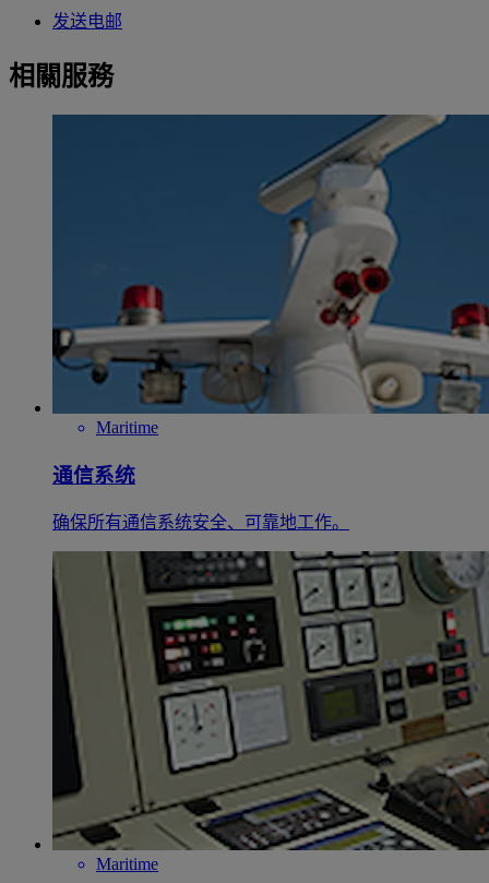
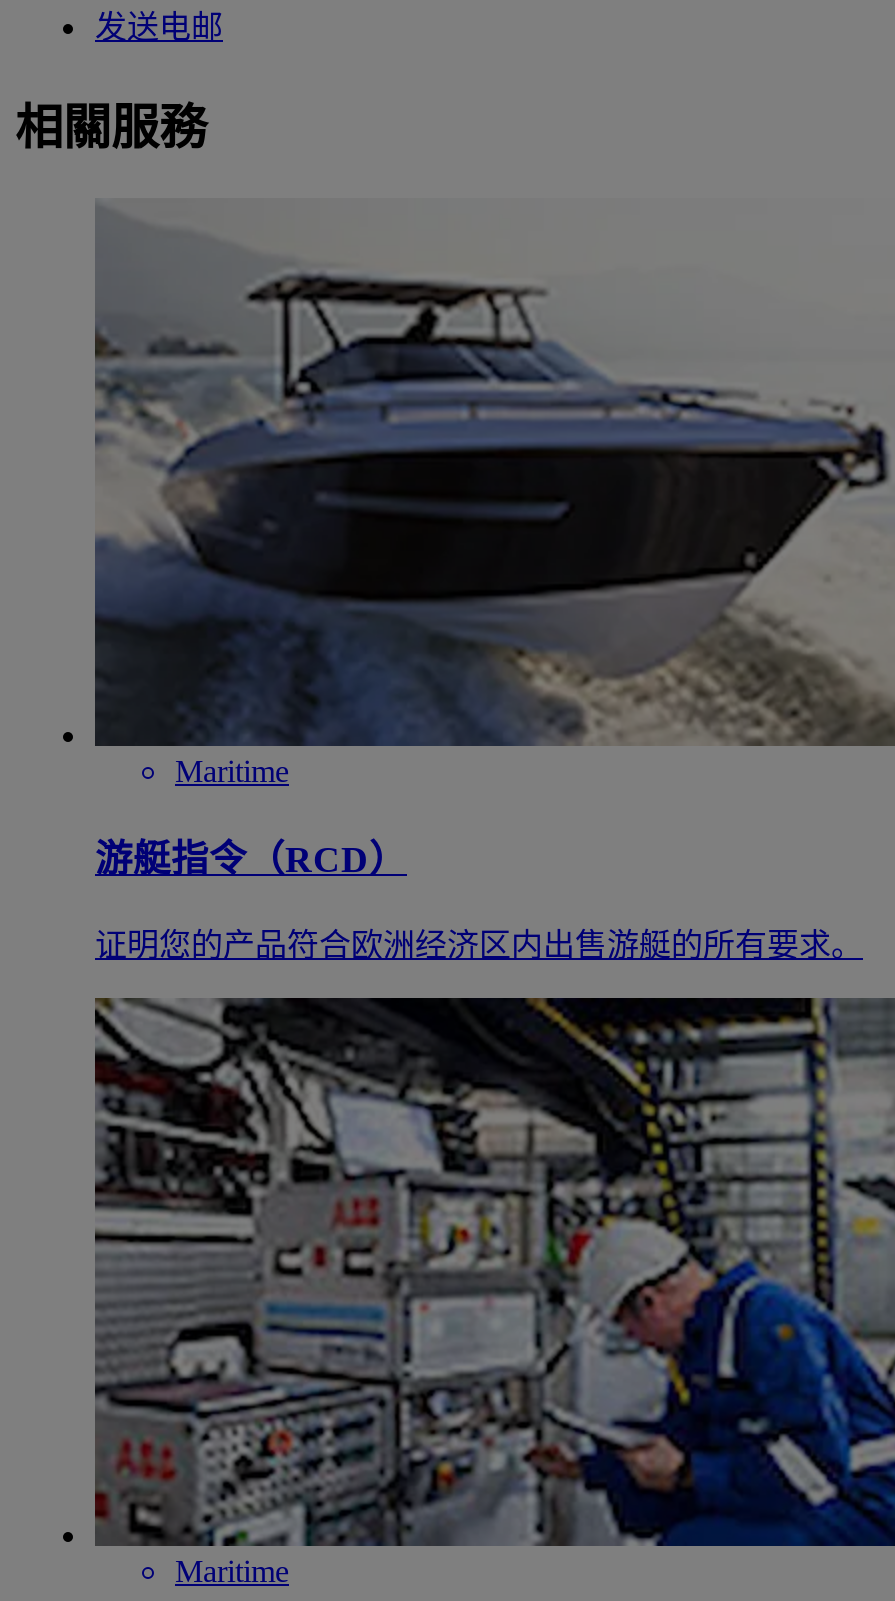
[51,114,486,415] [image] -> [93,198,889,748] [image]
[52,464,135,486] 通信系统 -> [95,837,407,879] 游艇指令（RCD）
[52,513,349,532] 确保所有通信系统安全、可靠地工作。 -> [95,929,863,963] 证明您的产品符合欧洲经济区内出售游艇的所有要求。
[51,550,486,851] [image] -> [95,996,889,1548] [image]

